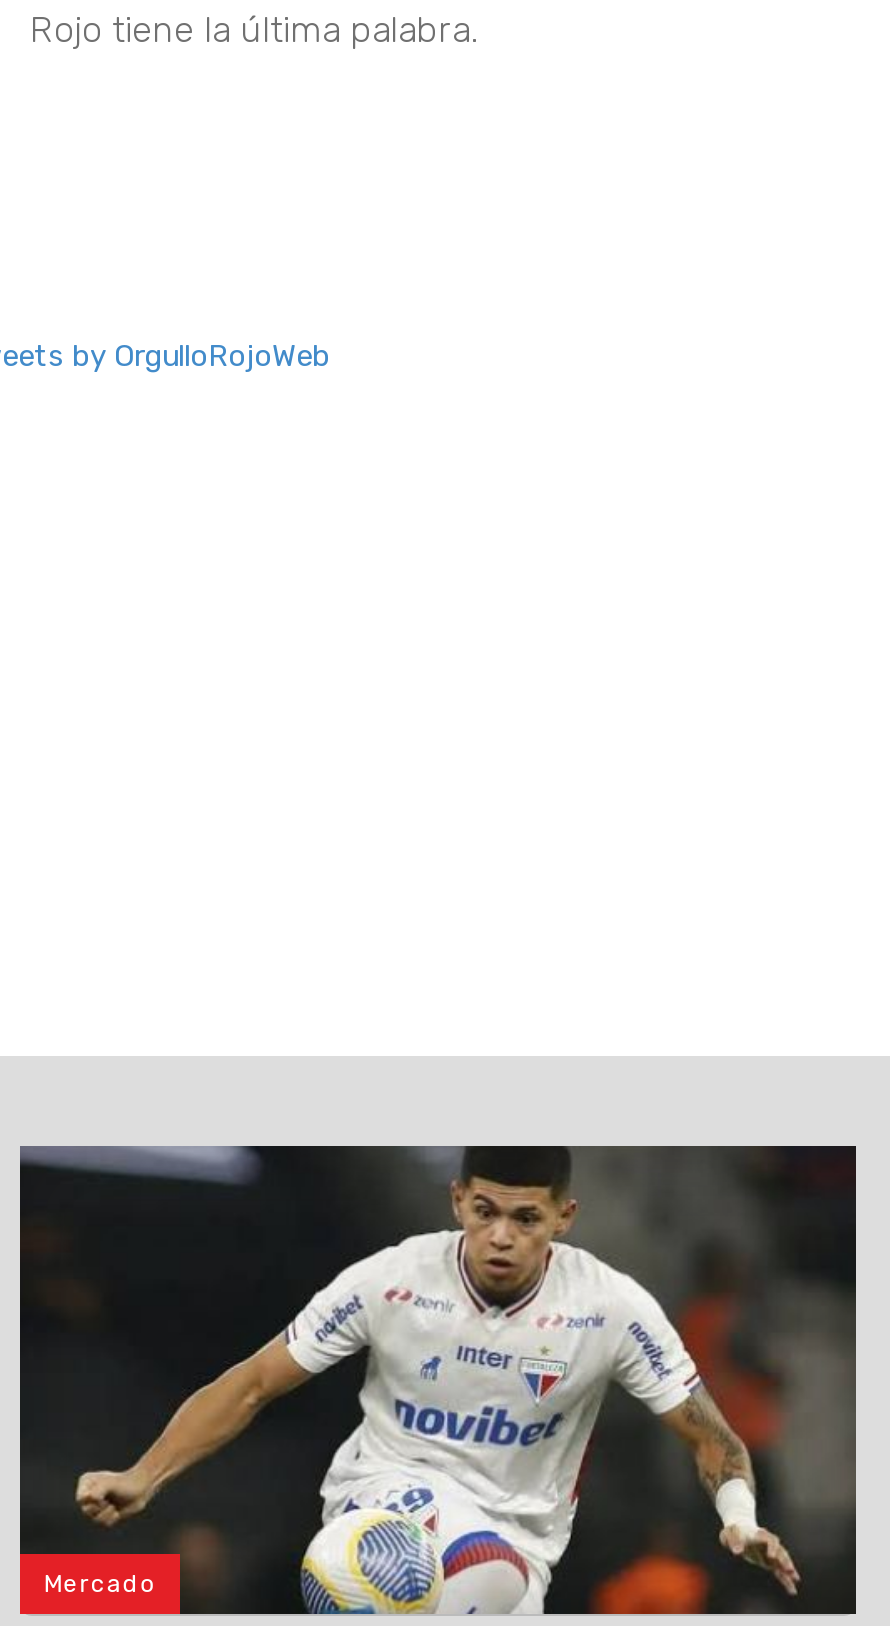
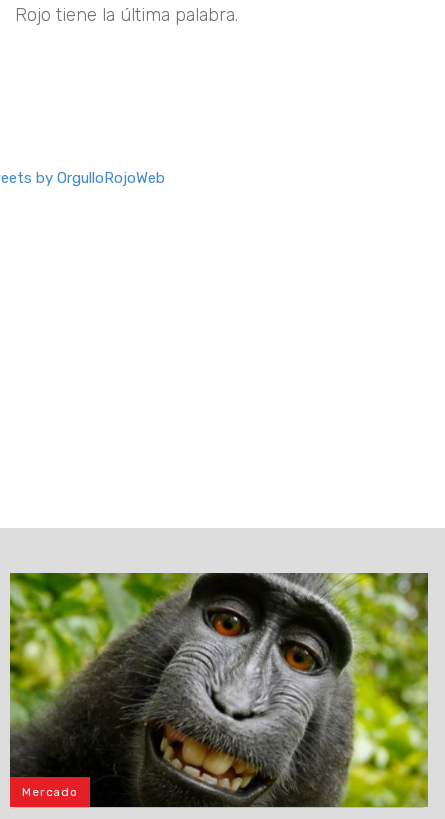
[18,1144,858,1616] [image] -> [9,572,429,808] [image]

